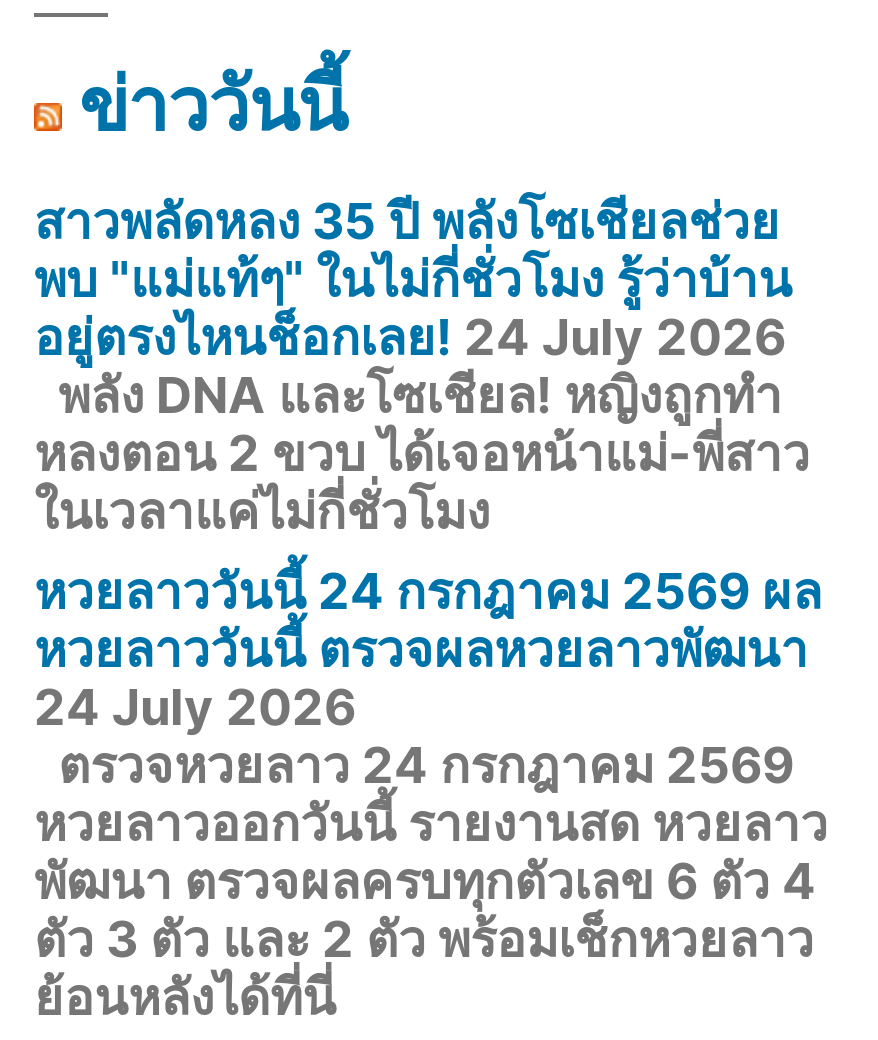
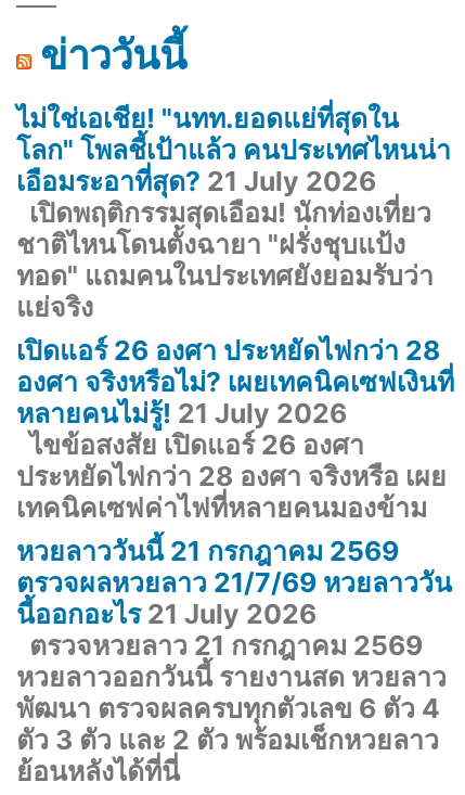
[34,191,822,795] สาวพลัดหลง 35 ปี พลังโซเชียลช่วย | พบ "แม่แท้ๆ" ในไม่กี่ชั่วโมง รู้ว่าบ้าน | อยู่ตรงไหนช็อกเลย! 24 July 2026 | พลัง DNA และโซเชียล! หญิงถูกทำ | หลงตอน 2 ขวบ ได้เจอหน้าแม่-พี่สาว | ในเวลาแค่ไม่กี่ชั่วโมง | หวยลาววันนี้ 24 กรกฎาคม 2569 ผล | หวยลาววันนี้ ตรวจผลหวยลาวพัฒนา | 24 July 2026 | ตรวจหวยลาว 24 กรกฎาคม 2569 -> [16,102,454,662] ไม่ใช่เอเชีย! "นทท.ยอดแย่ที่สุดใน | โลก" โพลชี้เป้าแล้ว คนประเทศไหนน่า | เอือมระอาที่สุด? 21 July 2026 | เปิดพฤติกรรมสุดเอือม! นักท่องเที่ยว | ชาติไหนโดนตั้งฉายา "ฝรั่งชุบแป้ง | ทอด" แถมคนในประเทศยังยอมรับว่า | แย่จริง | เปิดแอร์ 26 องศา ประหยัดไฟกว่า 28 | องศา จริงหรือไม่? เผยเทคนิคเซฟเงินที่ | หลายคนไม่รู้! 21 July 2026 | ไขข้อสงสัย เปิดแอร์ 26 องศา | ประหยัดไฟกว่า 28 องศา จริงหรือ เผย | เทคนิคเซฟค่าไฟที่หลายคนมองข้าม | หวยลาววันนี้ 21 กรกฎาคม 2569 | ตรวจผลหวยลาว 21/7/69 หวยลาววัน | นี้ออกอะไร 21 July 2026 | ตรวจหวยลาว 21 กรกฎาคม 2569

